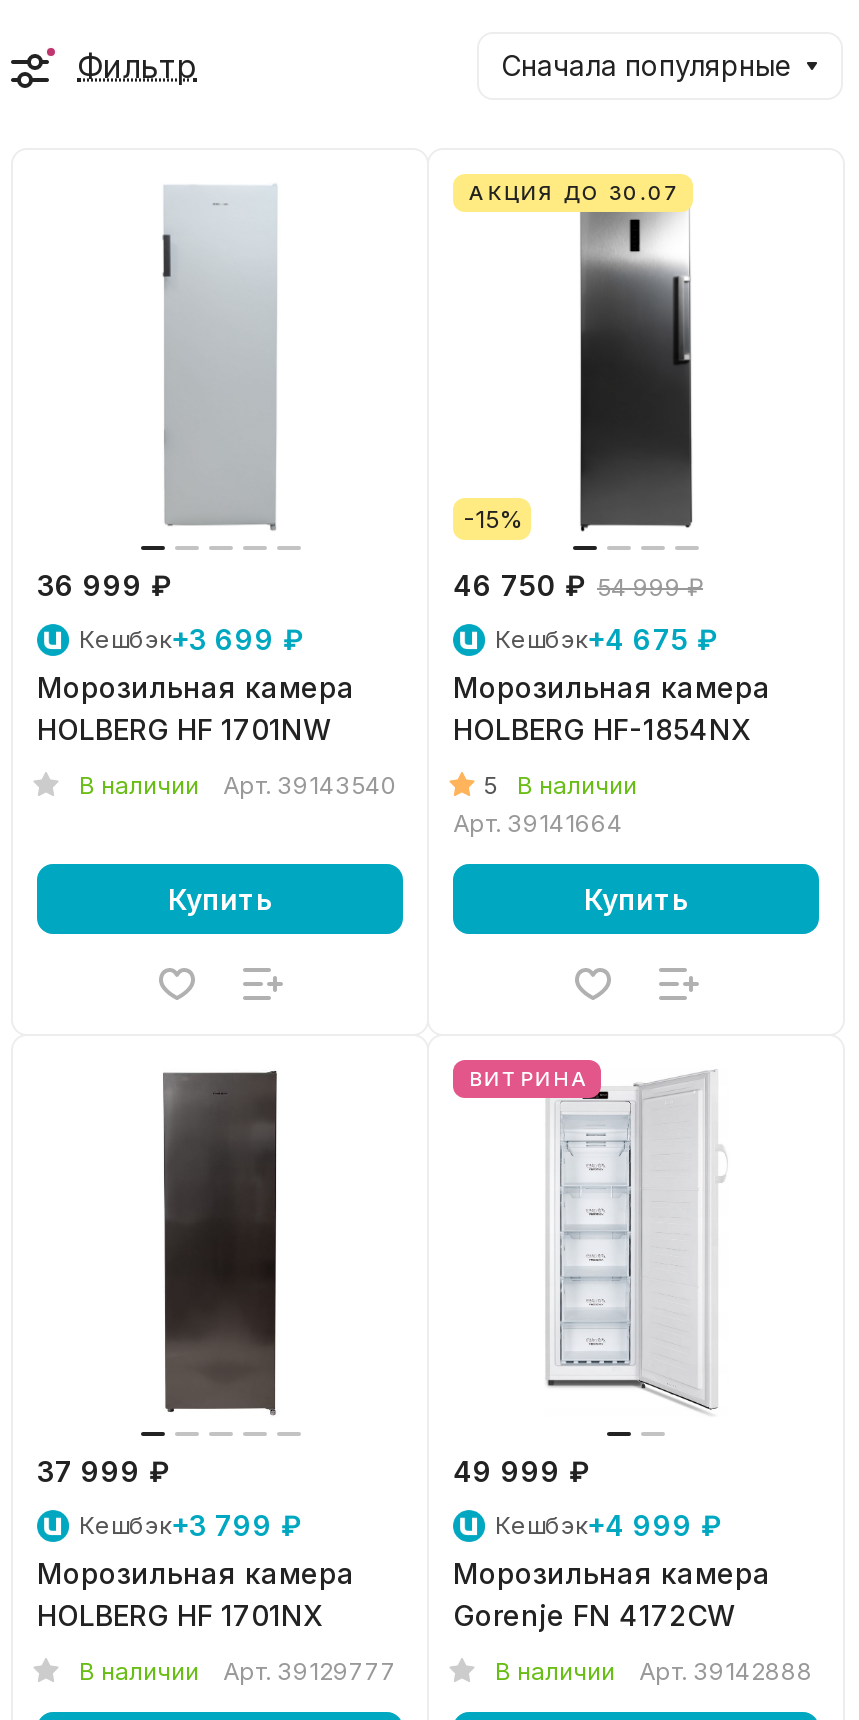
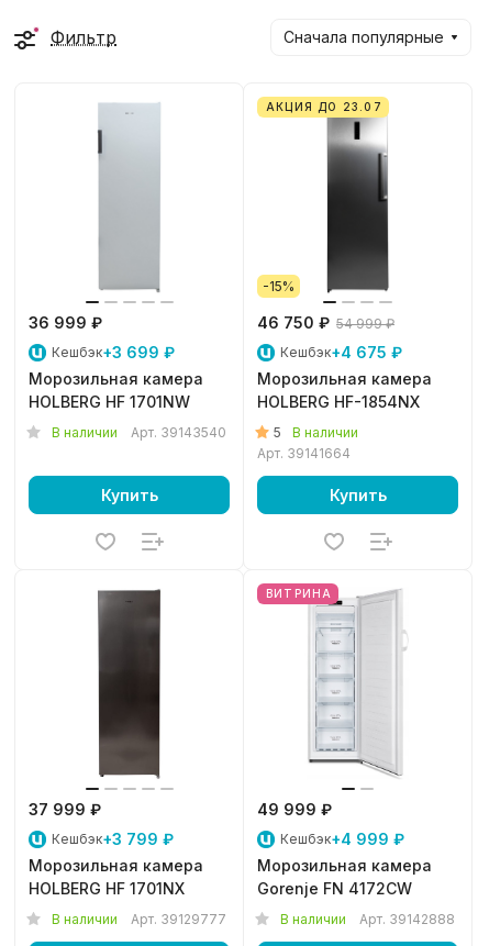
[469,180,681,204] АКЦИЯ ДО 30.07 -> [266,100,382,113] АКЦИЯ ДО 23.07

